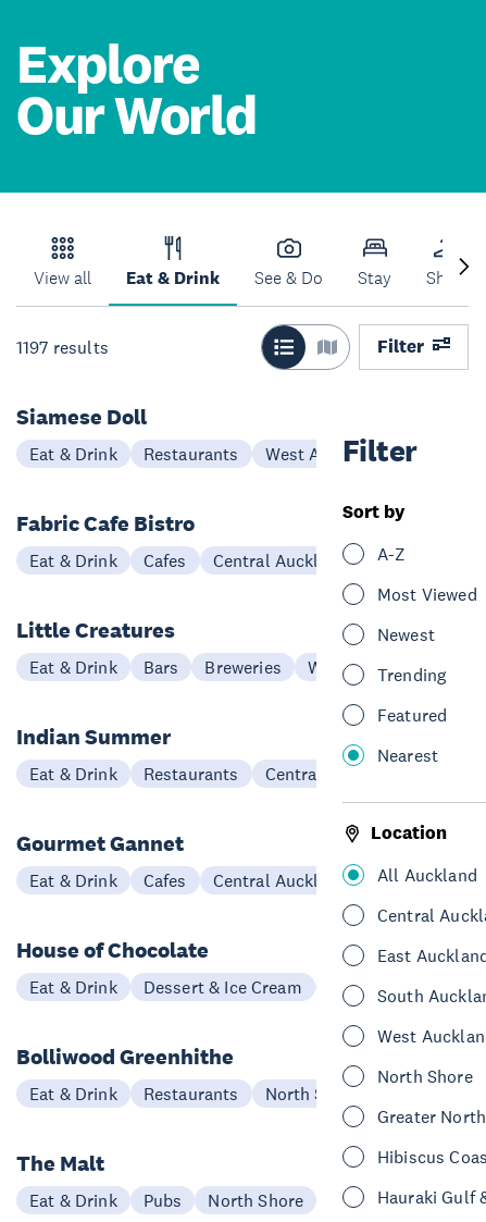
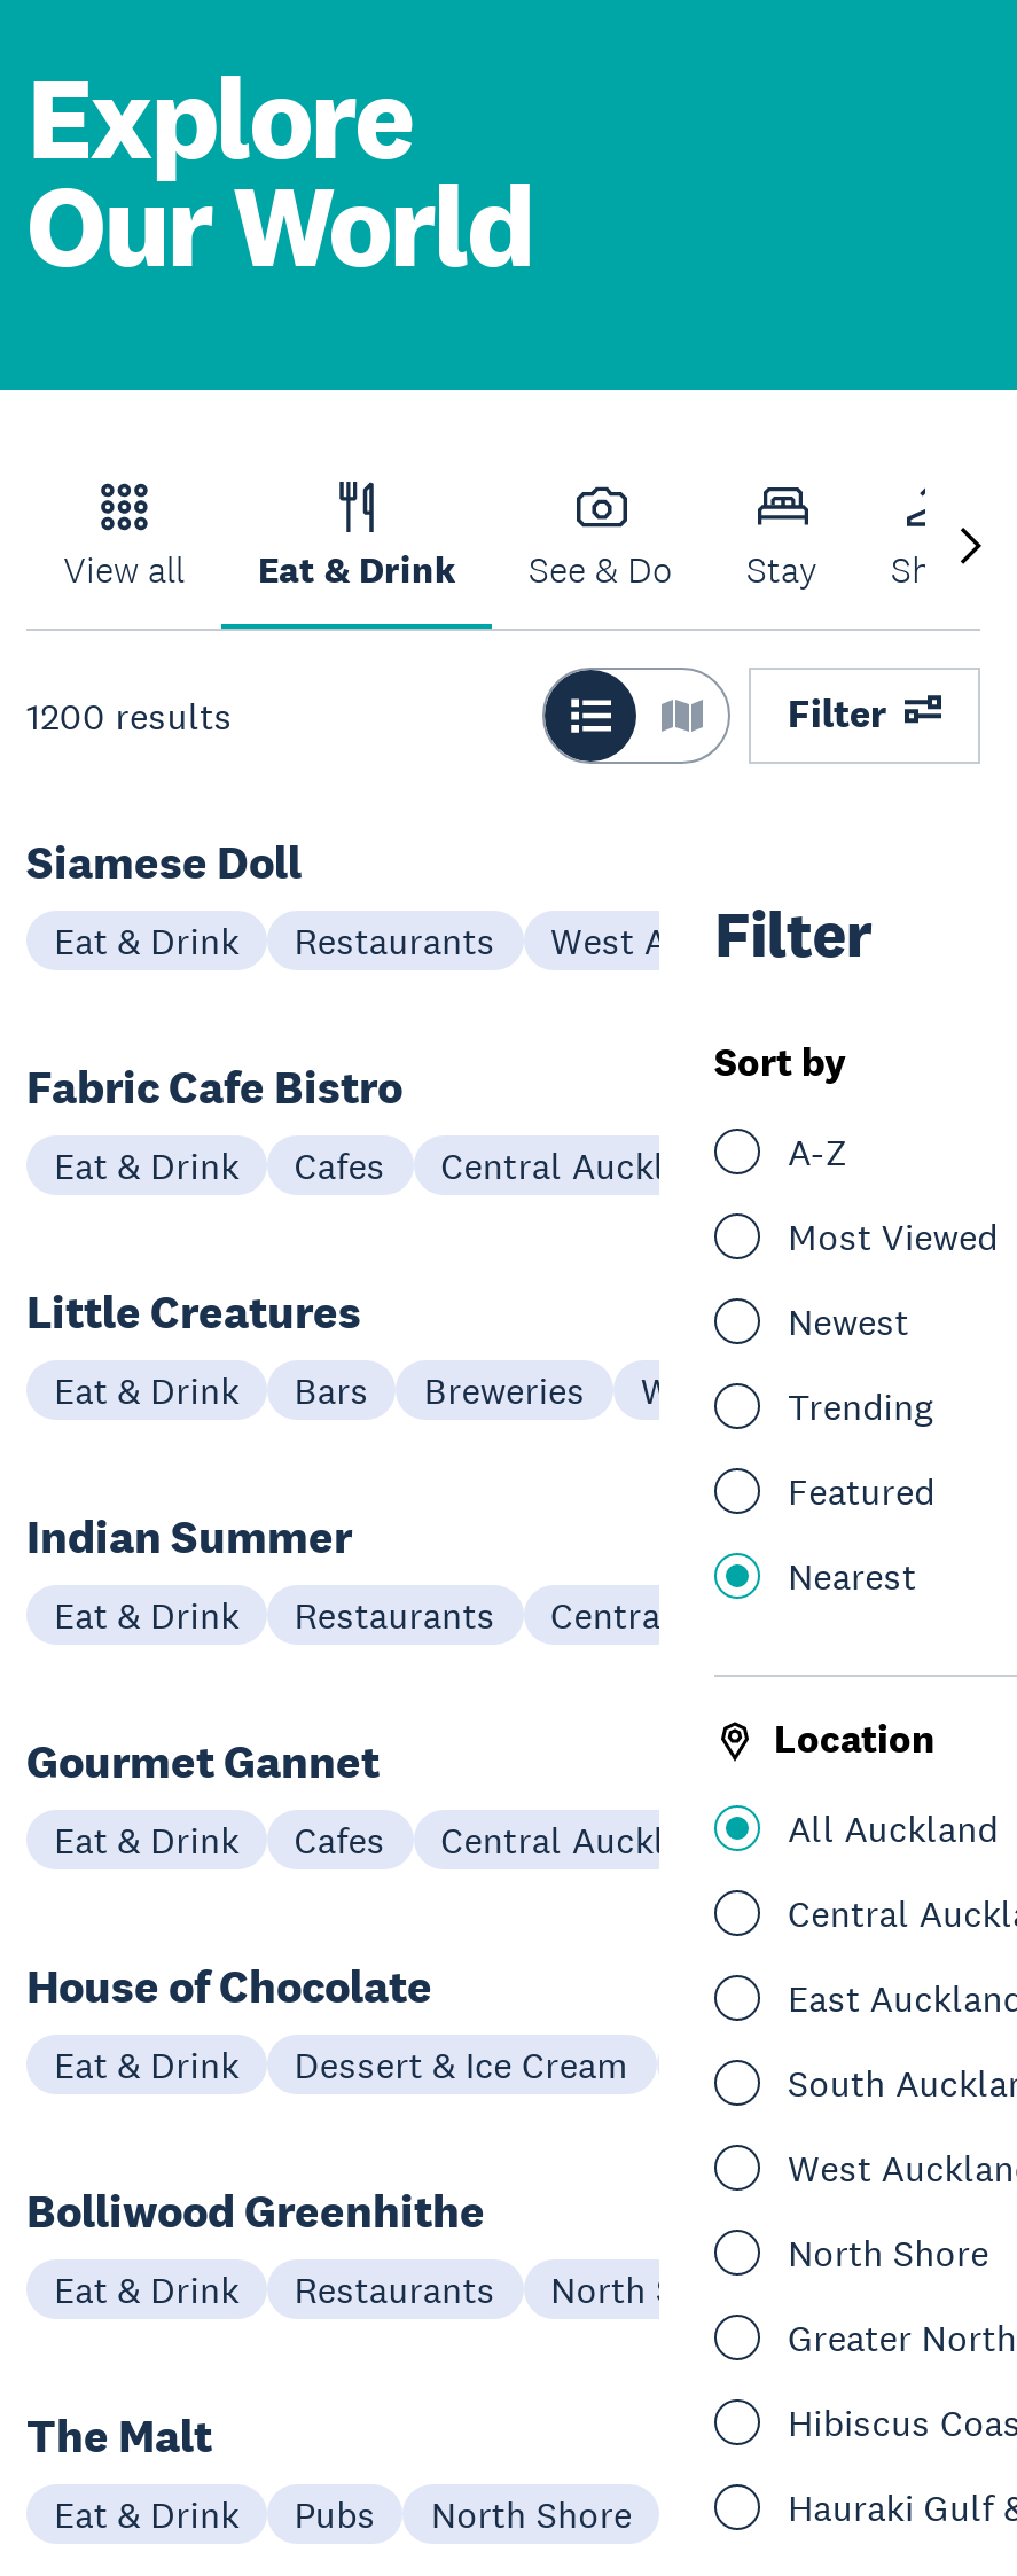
[16,336,109,357] 1197 results -> [26,692,233,737] 1200 results

